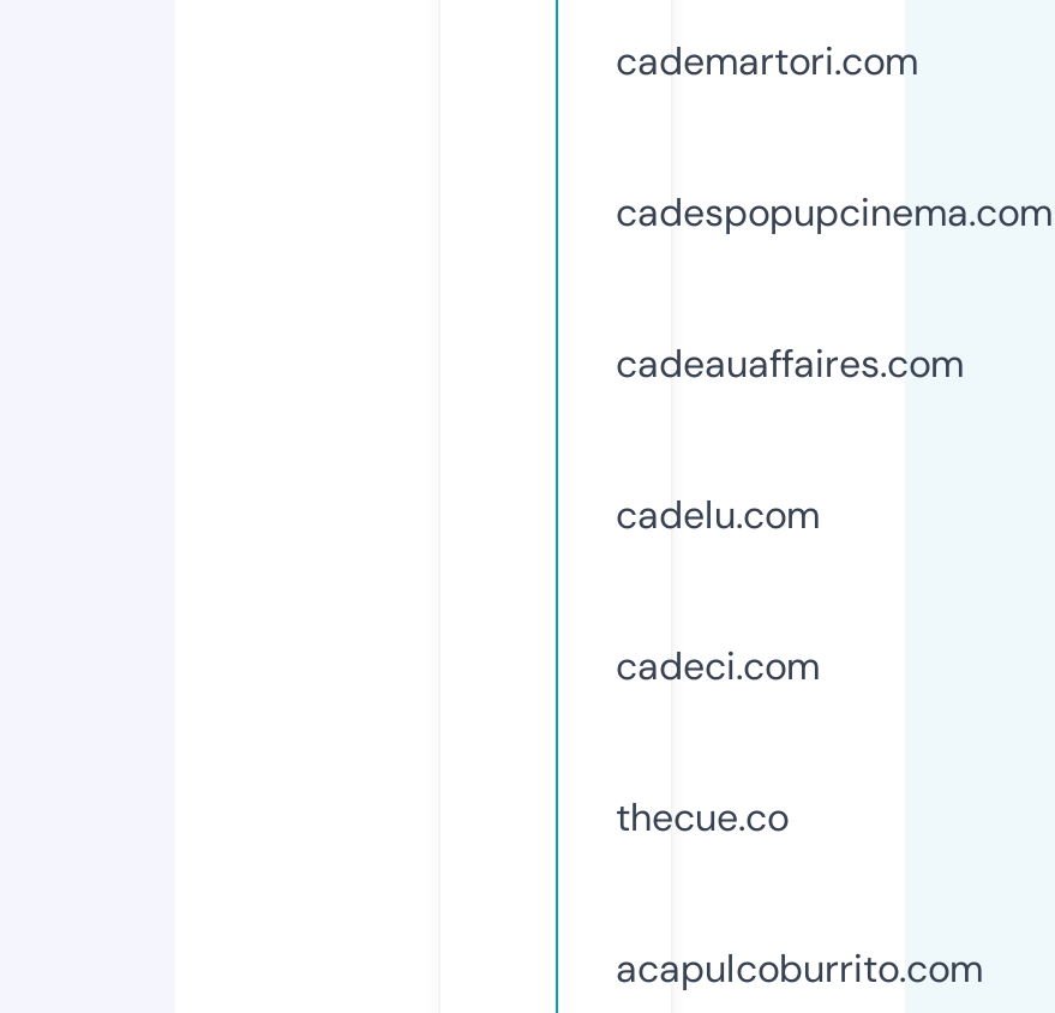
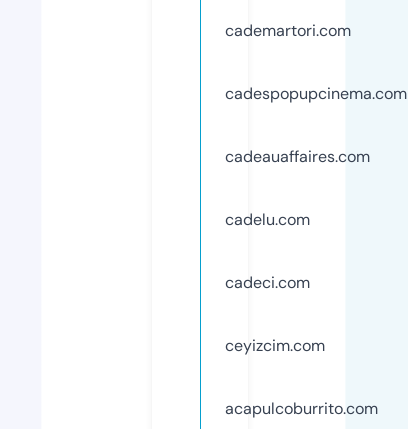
[616,792,789,842] thecue.co -> [225,335,325,356] ceyizcim.com

